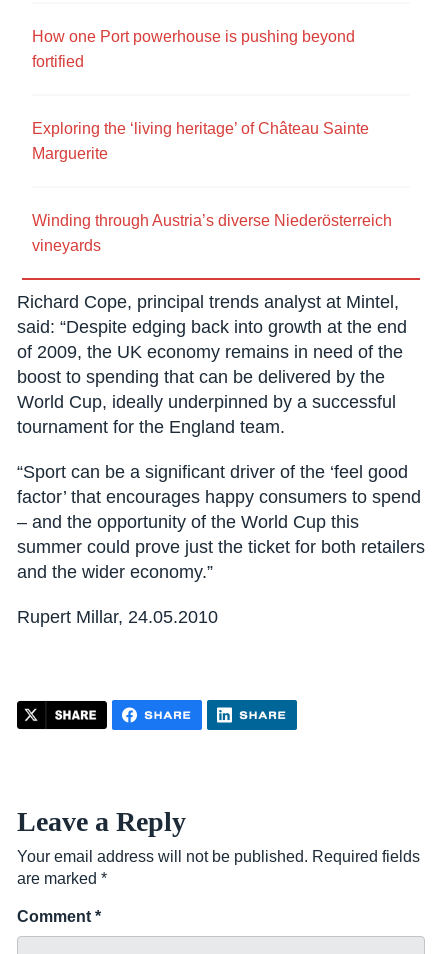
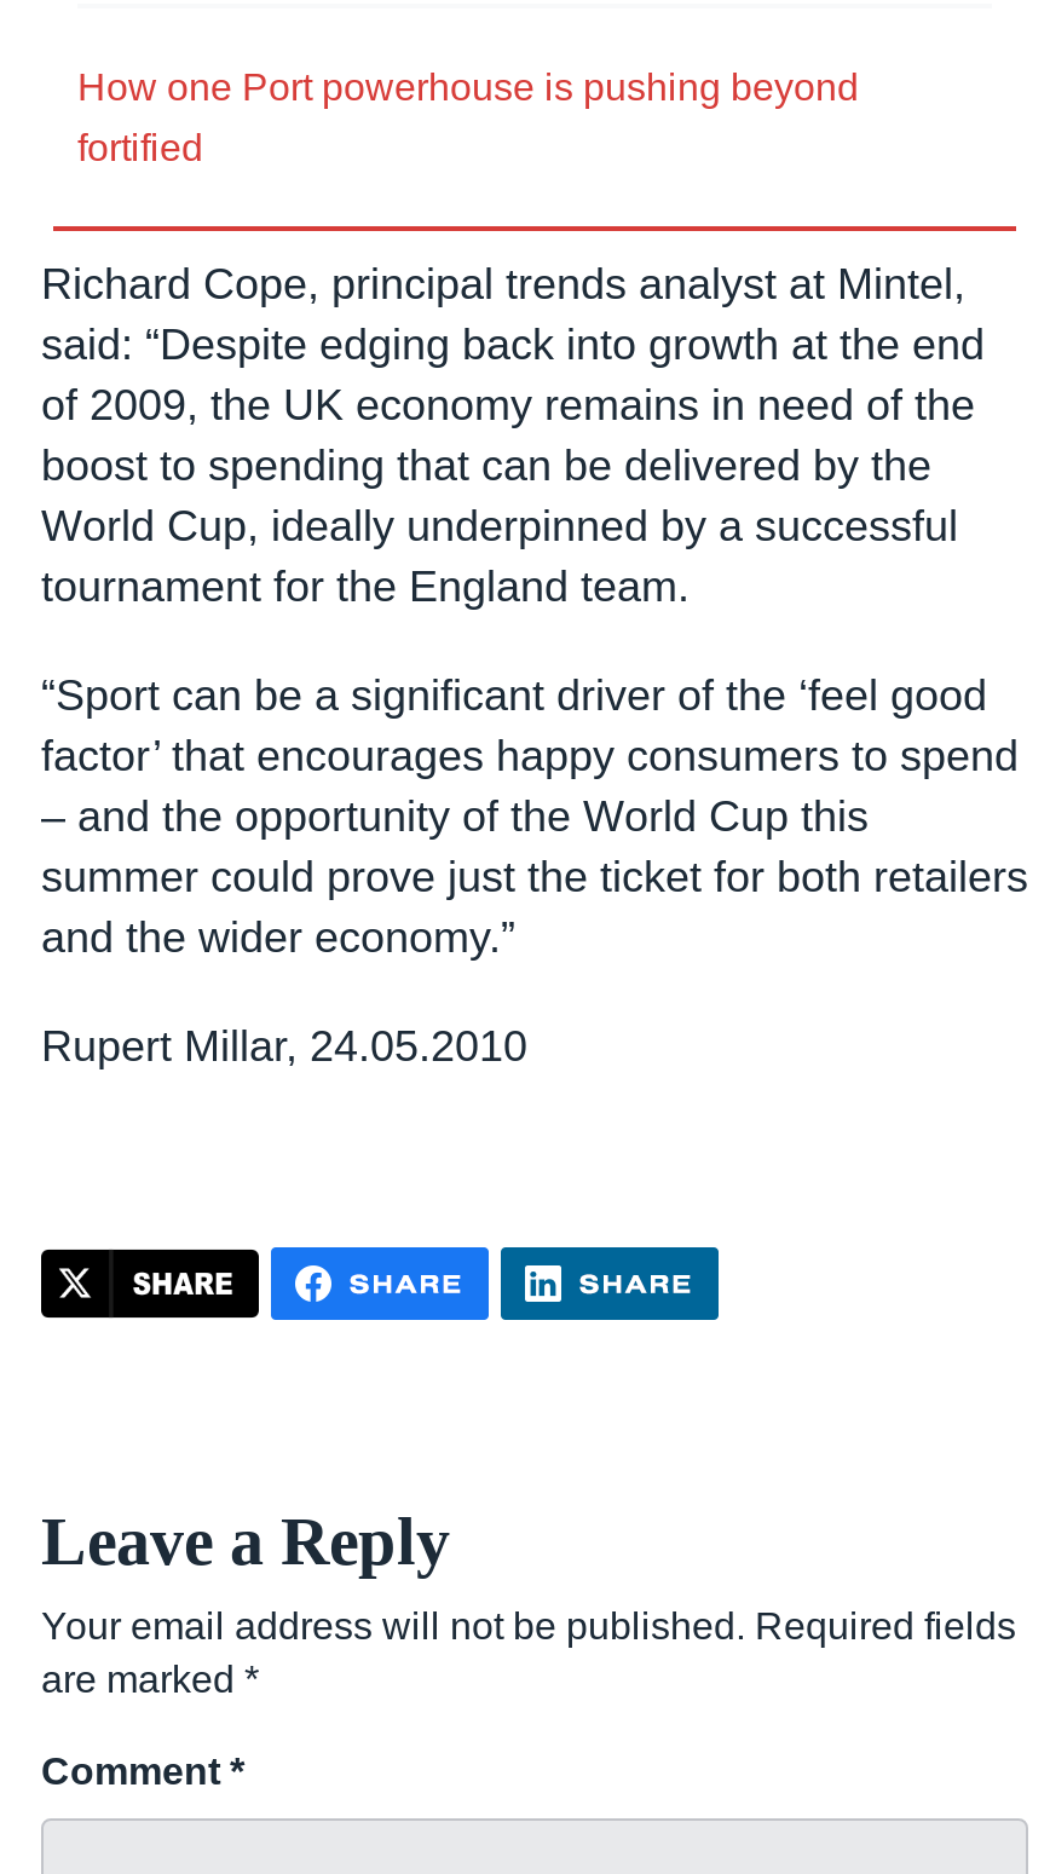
[32,120,369,162] Exploring the ‘living heritage’ of Château Sainte | Marguerite -> none
[32,212,392,254] Winding through Austria’s diverse Niederösterreich | vineyards -> none

